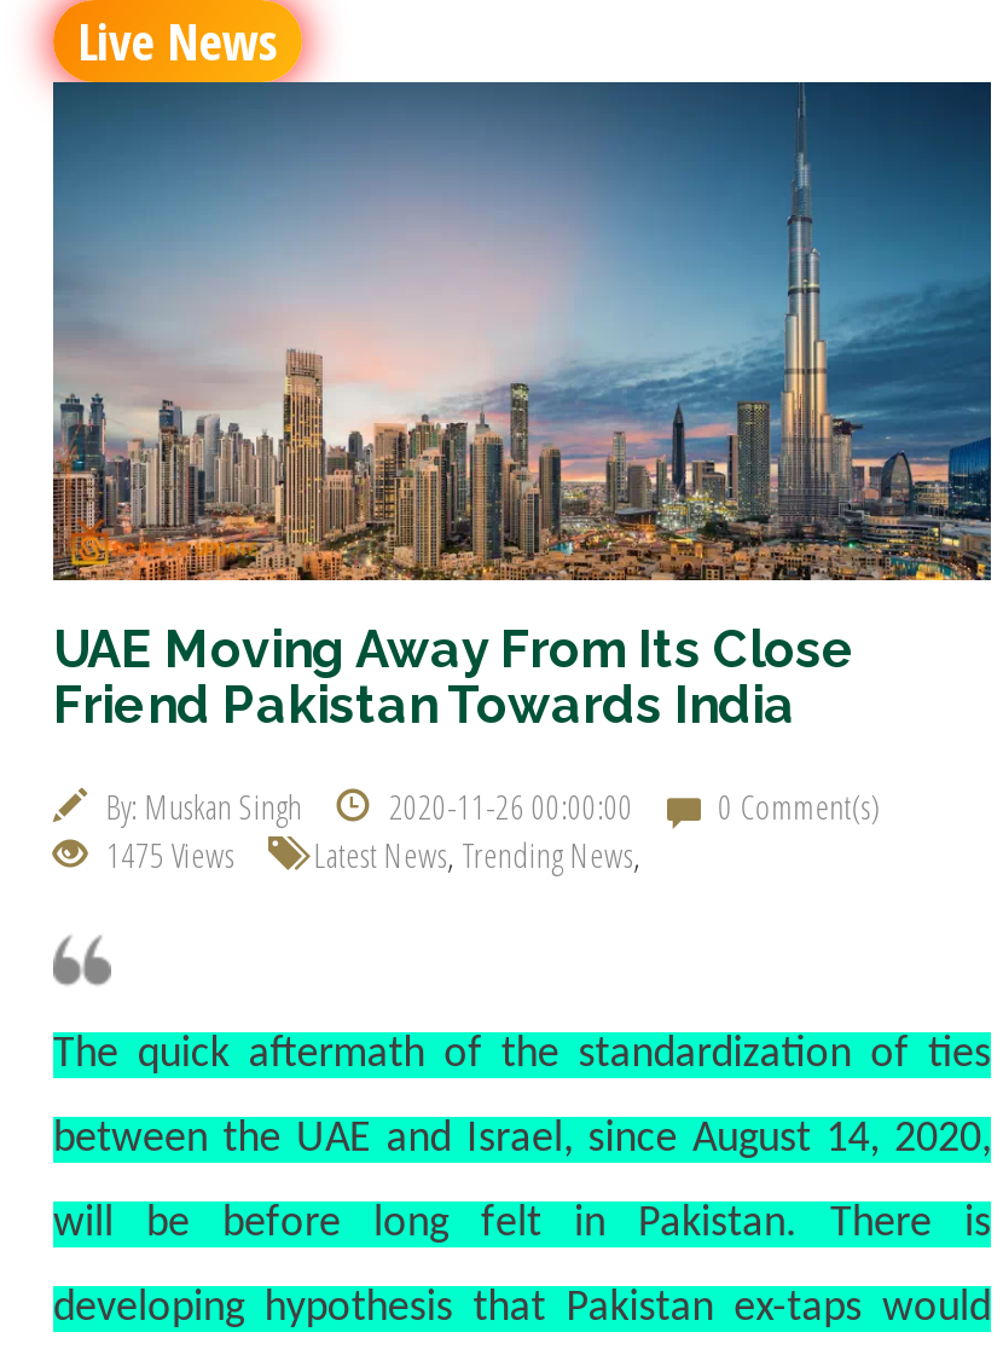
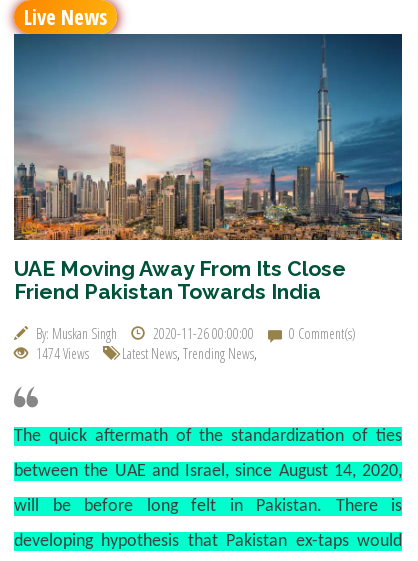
[99,830,640,876] 1475 Views Latest News, Trending News, -> [33,343,257,362] 1474 Views Latest News, Trending News,

